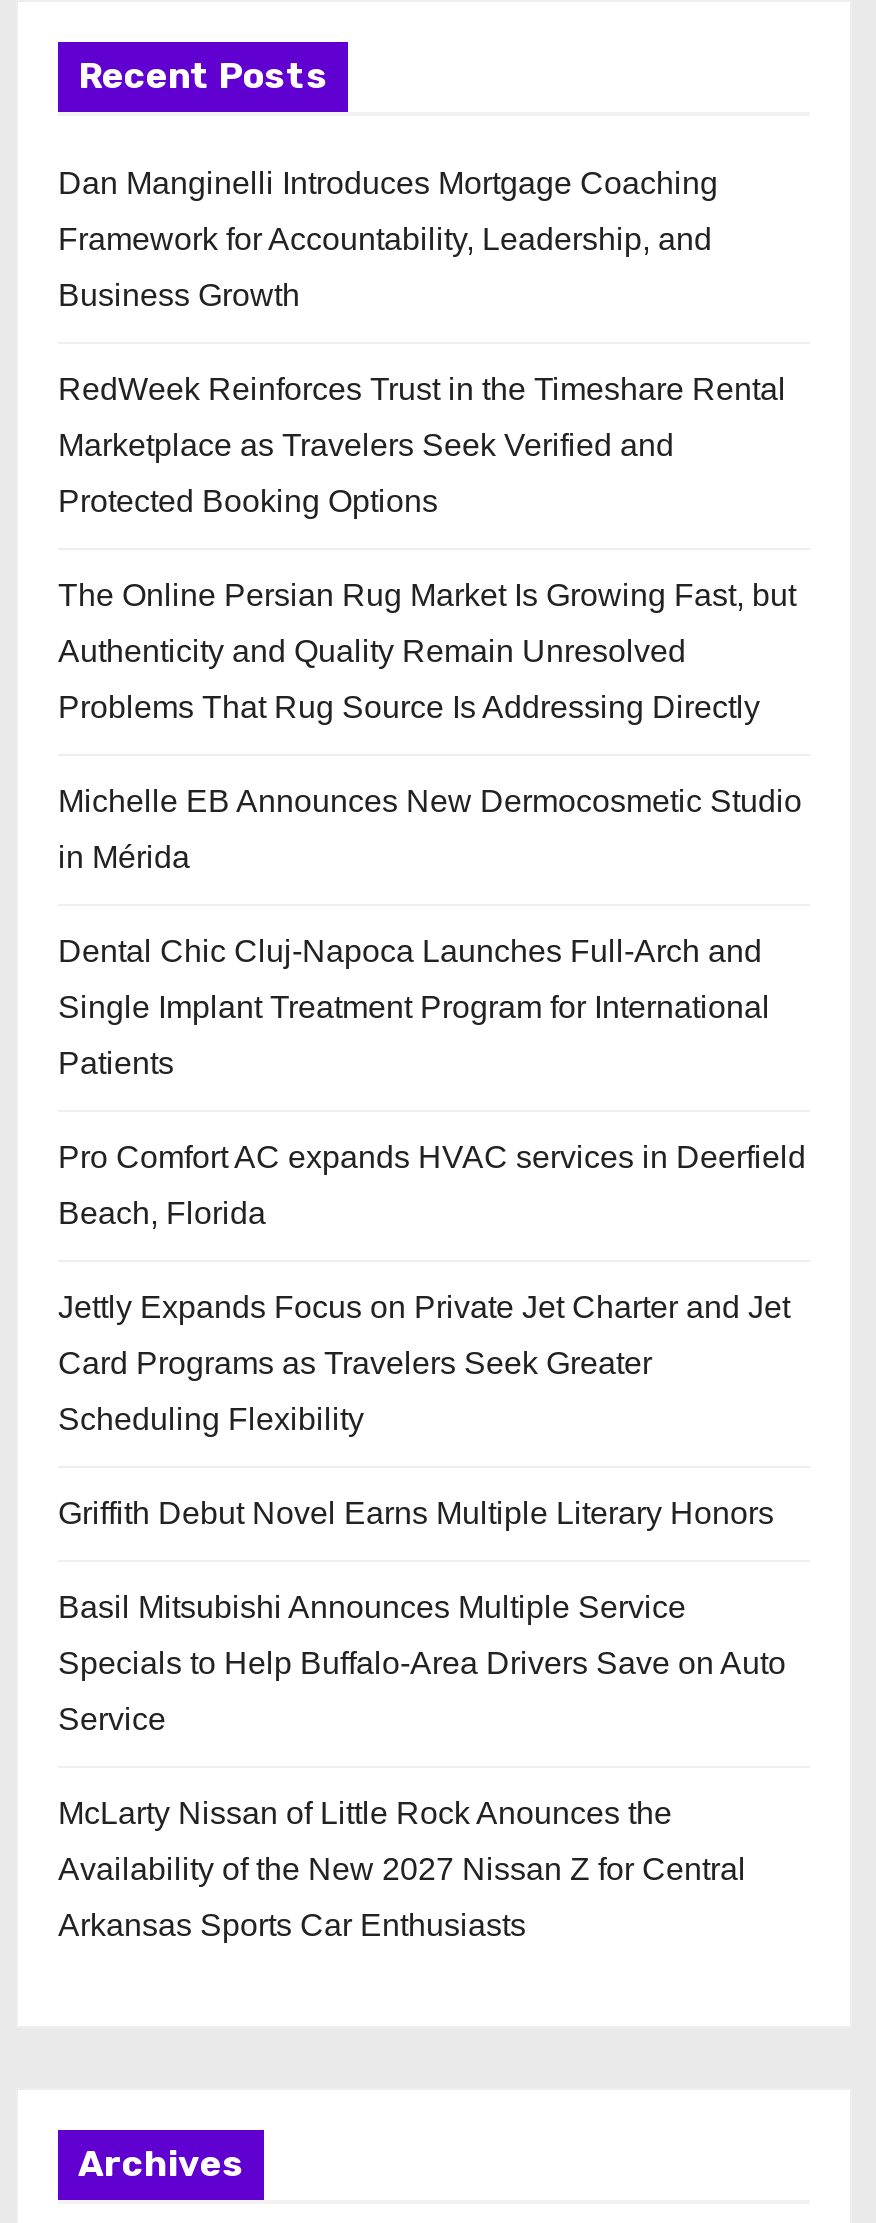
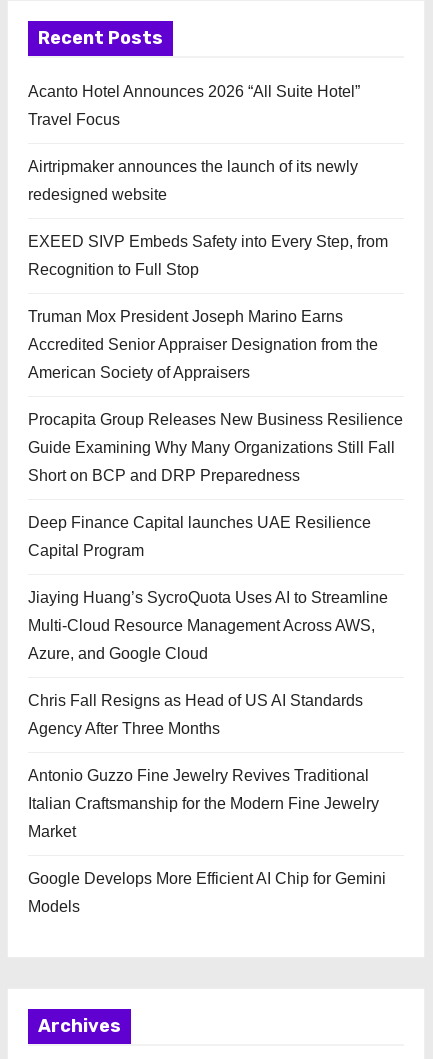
[58,167,806,1943] Dan Manginelli Introduces Mortgage Coaching | Framework for Accountability, Leadership, and | Business Growth | RedWeek Reinforces Trust in the Timeshare Rental | Marketplace as Travelers Seek Verified and | Protected Booking Options | The Online Persian Rug Market Is Growing Fast, but | Authenticity and Quality Remain Unresolved | Problems That Rug Source Is Addressing Directly | Michelle EB Announces New Dermocosmetic Studio | in Mérida | Dental Chic Cluj-Napoca Launches Full-Arch and | Single Implant Treatment Program for International | Patients | Pro Comfort AC expands HVAC services in Deerfield | Beach, Florida | Jettly Expands Focus on Private Jet Charter and Jet | Card Programs as Travelers Seek Greater | Scheduling Flexibility | Griffith Debut Novel Earns Multiple Literary Honors | Basil Mitsubishi Announces Multiple Service | Specials to Help Buffalo-Area Drivers Save on Auto | Service | McLarty Nissan of Little Rock Anounces the | Availability of the New 2027 Nissan Z for Central | Arkansas Sports Car Enthusiasts -> [28,83,403,915] Acanto Hotel Announces 2026 “All Suite Hotel” | Travel Focus | Airtripmaker announces the launch of its newly | redesigned website | EXEED SIVP Embeds Safety into Every Step, from | Recognition to Full Stop | Truman Mox President Joseph Marino Earns | Accredited Senior Appraiser Designation from the | American Society of Appraisers | Procapita Group Releases New Business Resilience | Guide Examining Why Many Organizations Still Fall | Short on BCP and DRP Preparedness | Deep Finance Capital launches UAE Resilience | Capital Program | Jiaying Huang’s SycroQuota Uses AI to Streamline | Multi-Cloud Resource Management Across AWS, | Azure, and Google Cloud | Chris Fall Resigns as Head of US AI Standards | Agency After Three Months | Antonio Guzzo Fine Jewelry Revives Traditional | Italian Craftsmanship for the Modern Fine Jewelry | Market | Google Develops More Efficient AI Chip for Gemini | Models

